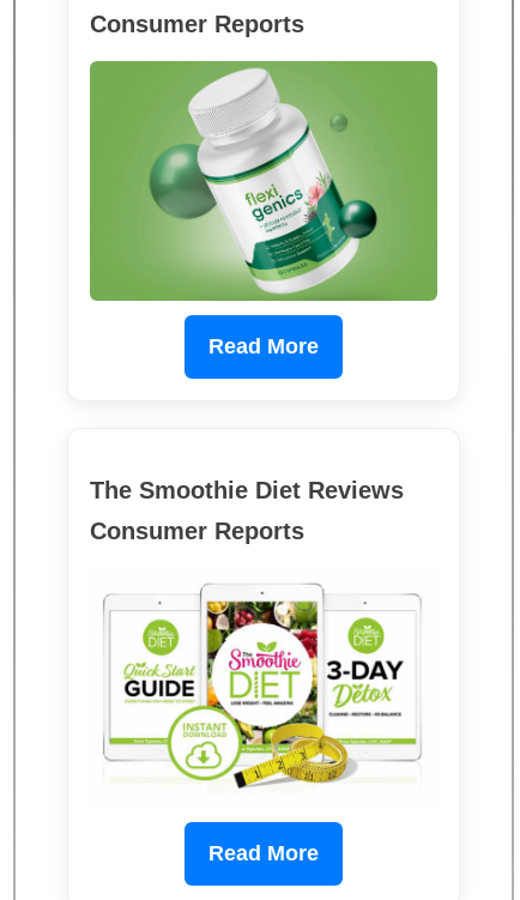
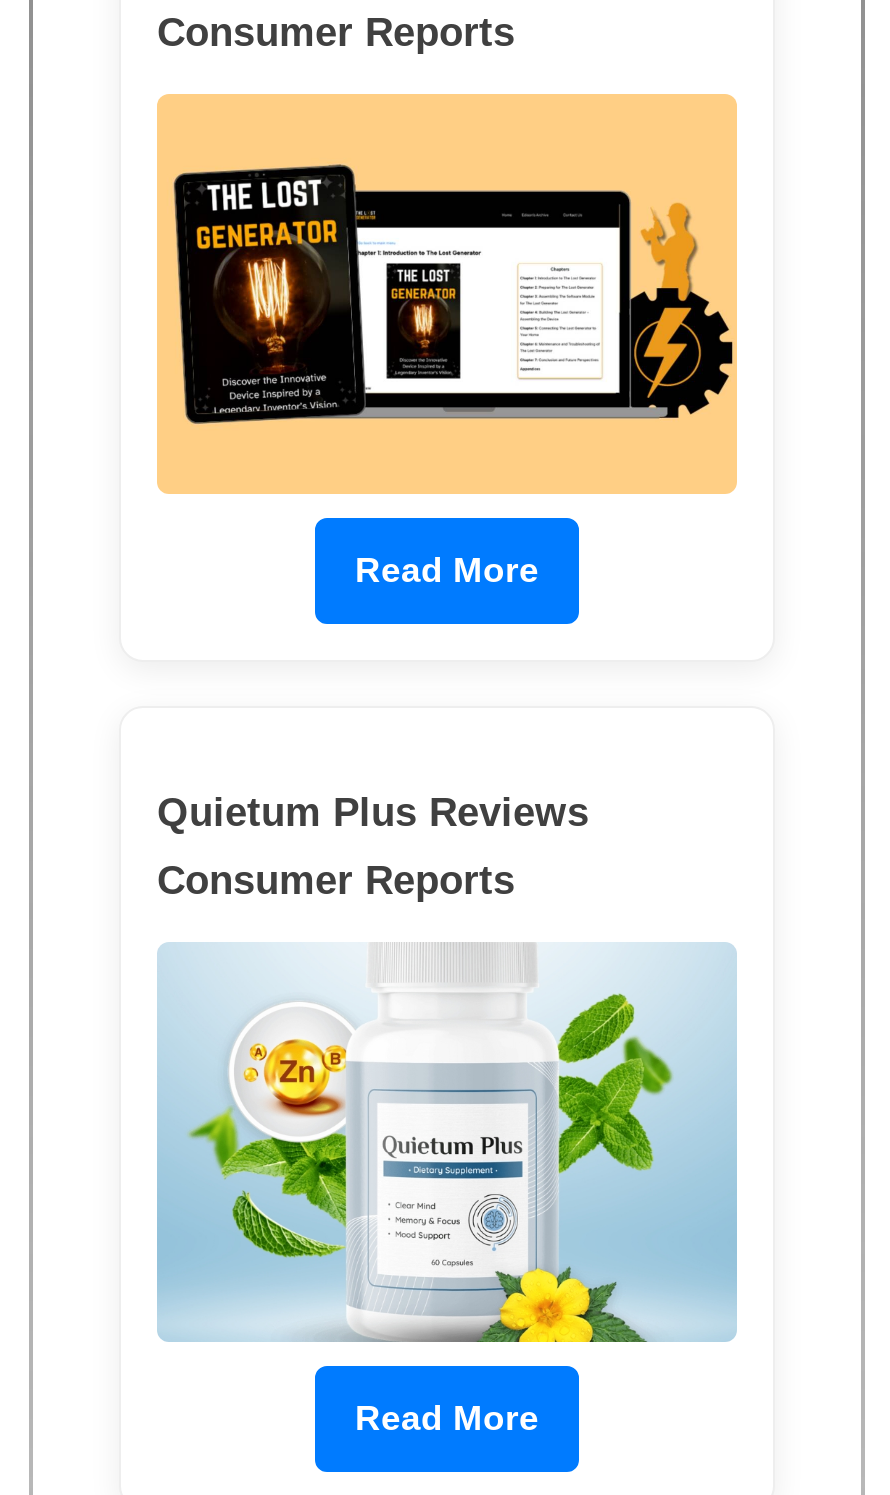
[89,60,439,302] [image] -> [157,93,737,495] [image]
[90,477,404,504] The Smoothie Diet Reviews -> [157,790,589,834] Quietum Plus Reviews
[90,570,437,809] [image] -> [155,943,739,1345] [image]

